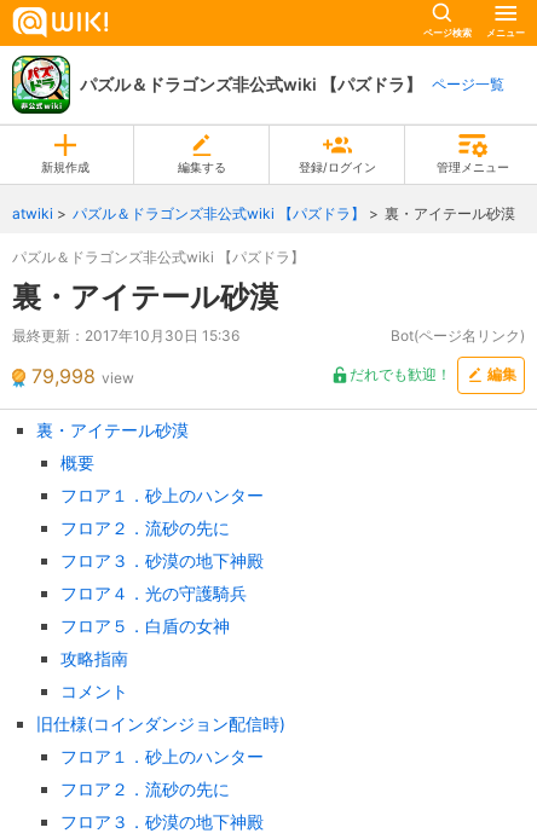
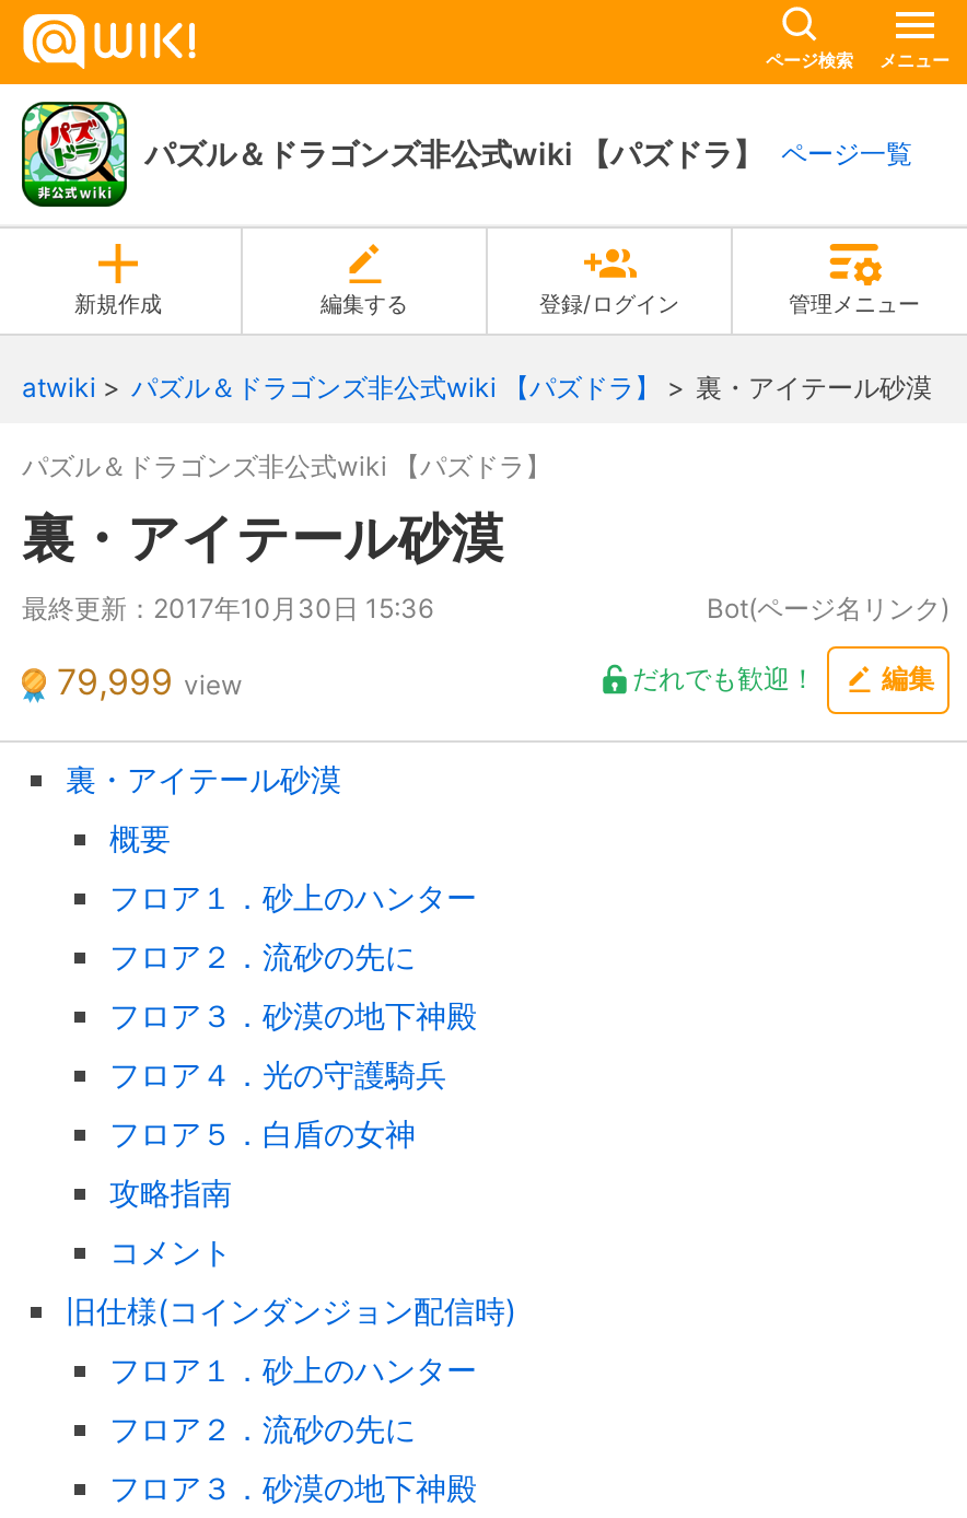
[31,363,134,387] 79,998 view -> [57,658,243,702] 79,999 view

